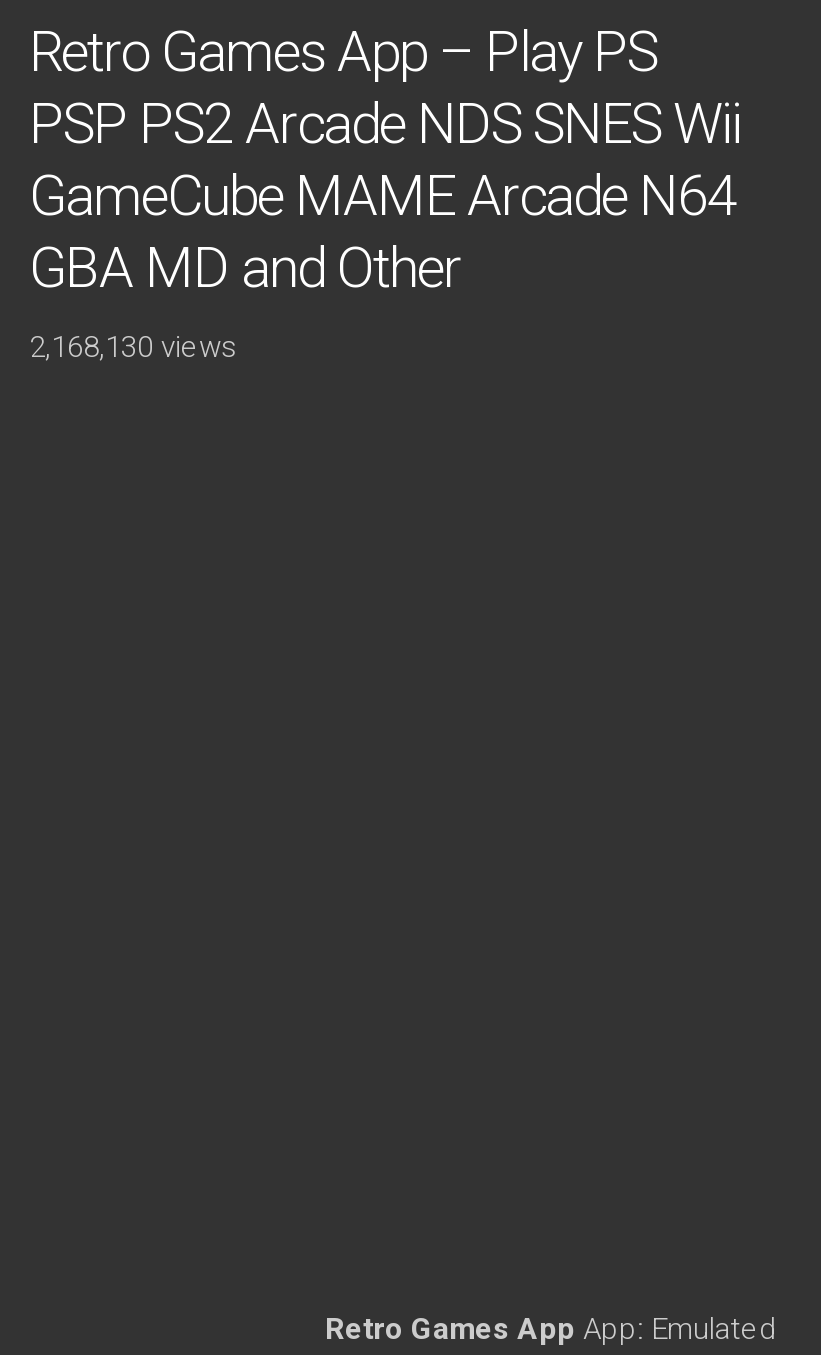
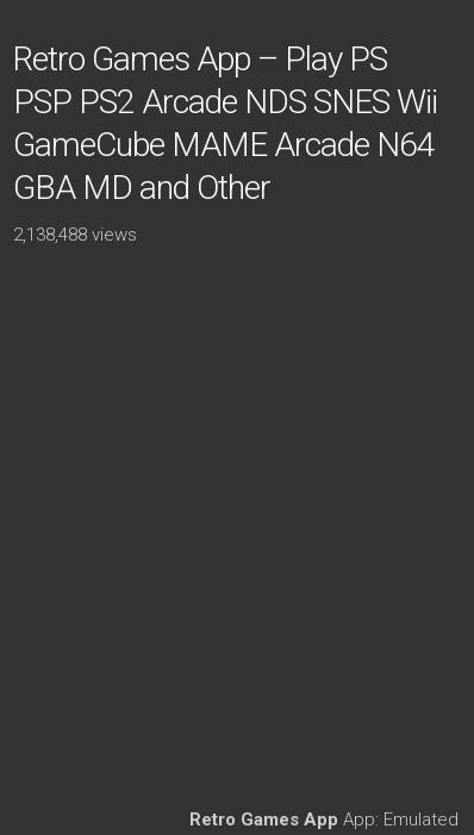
[29,329,237,365] 2,168,130 views -> [13,224,137,245] 2,138,488 views

